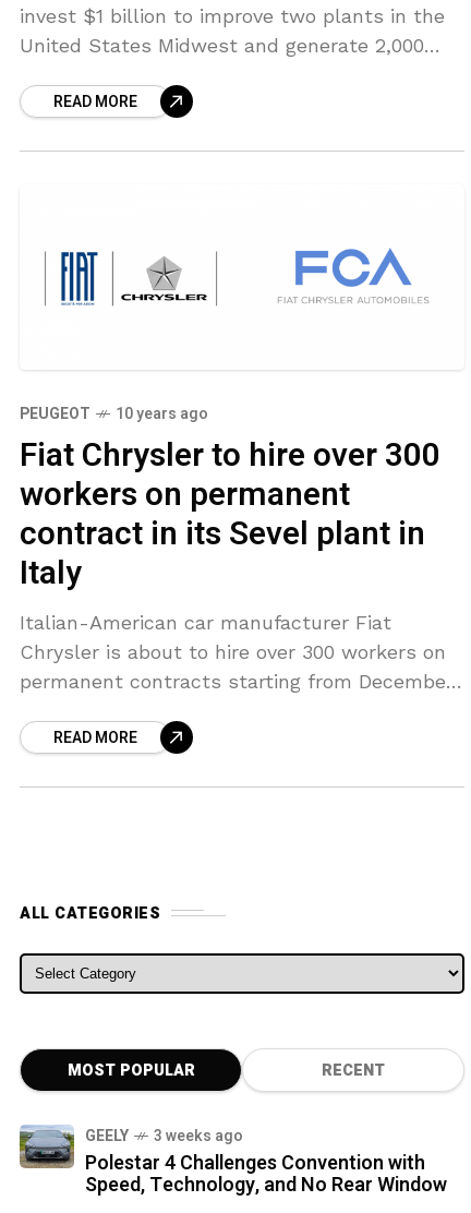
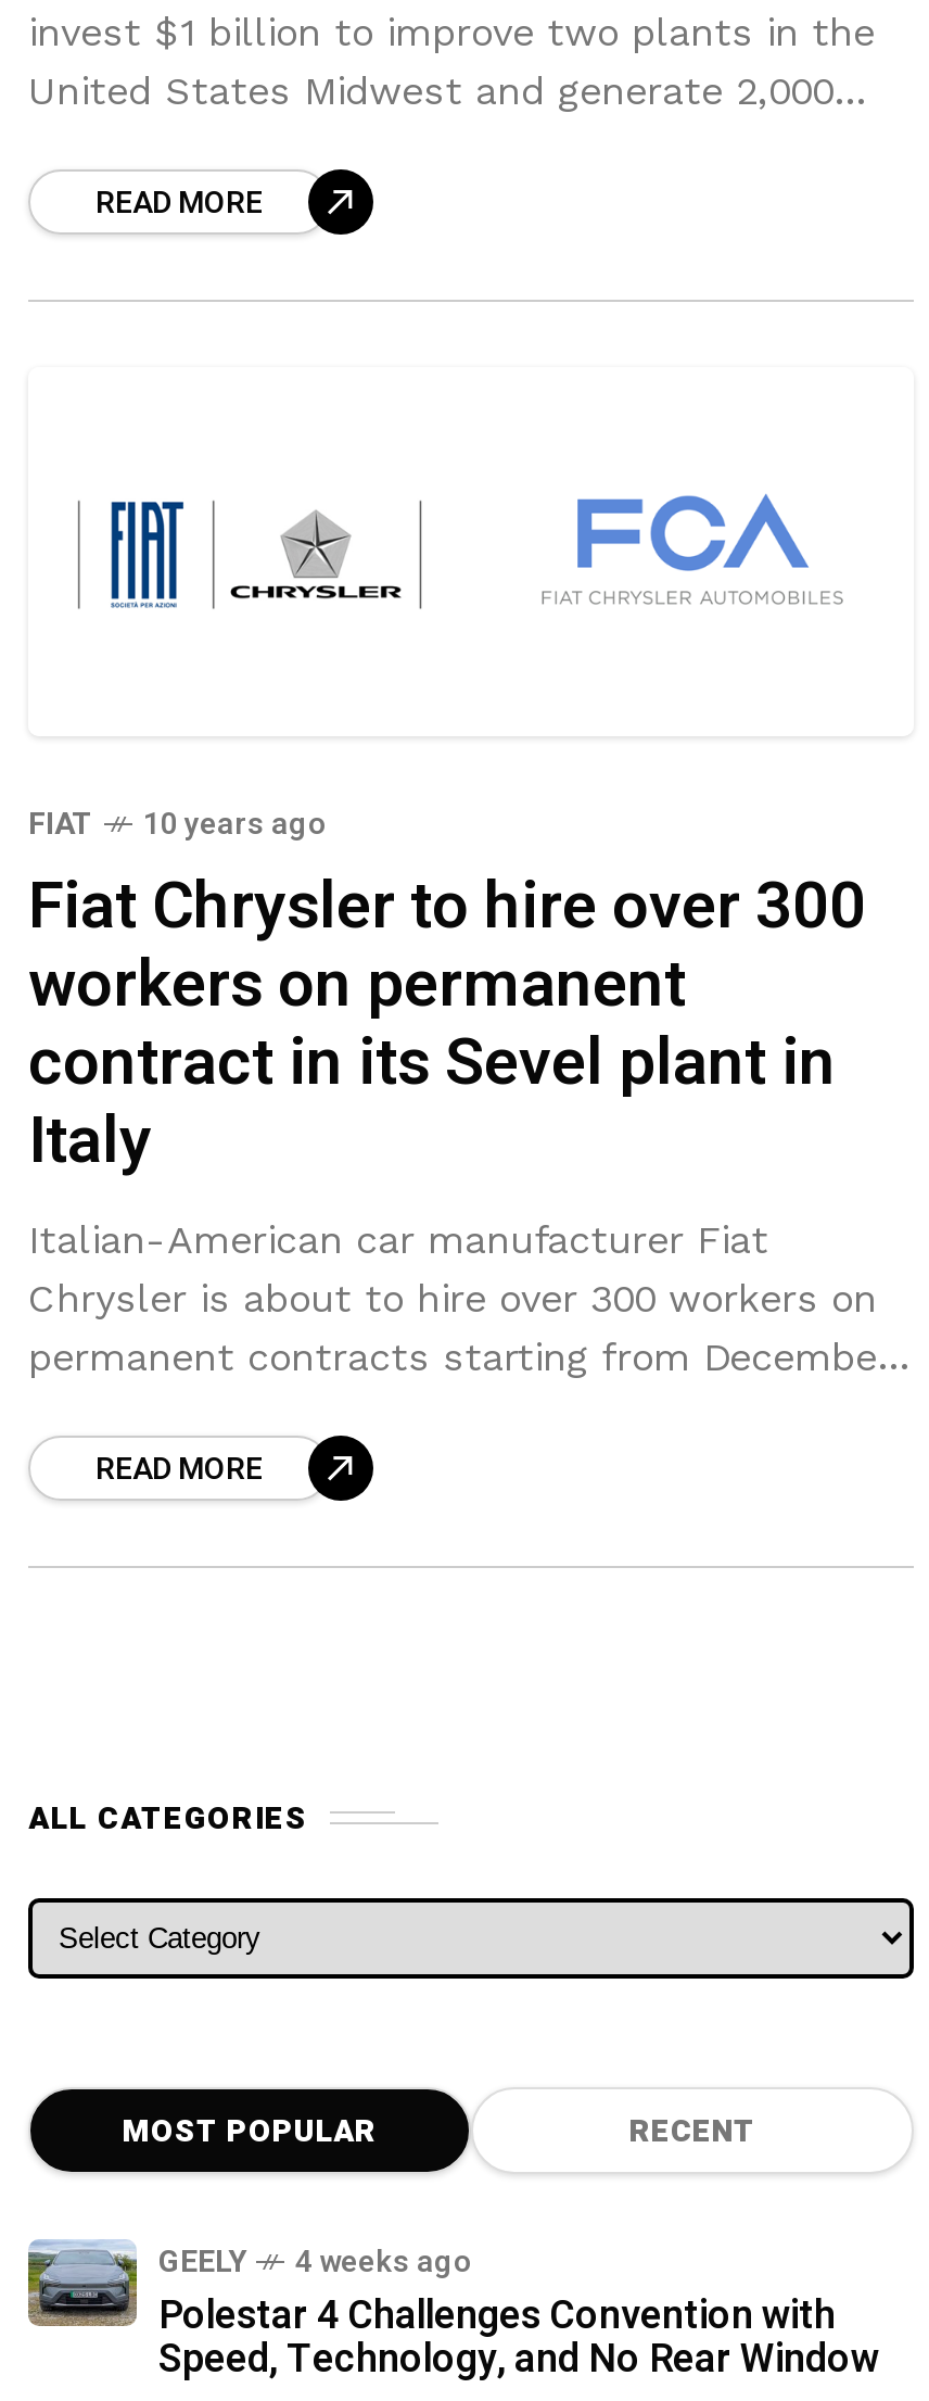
[20,402,90,425] PEUGEOT -> [28,801,93,846] FIAT
[85,1124,243,1147] GEELY 3 weeks ago -> [158,2238,473,2284] GEELY 4 weeks ago

